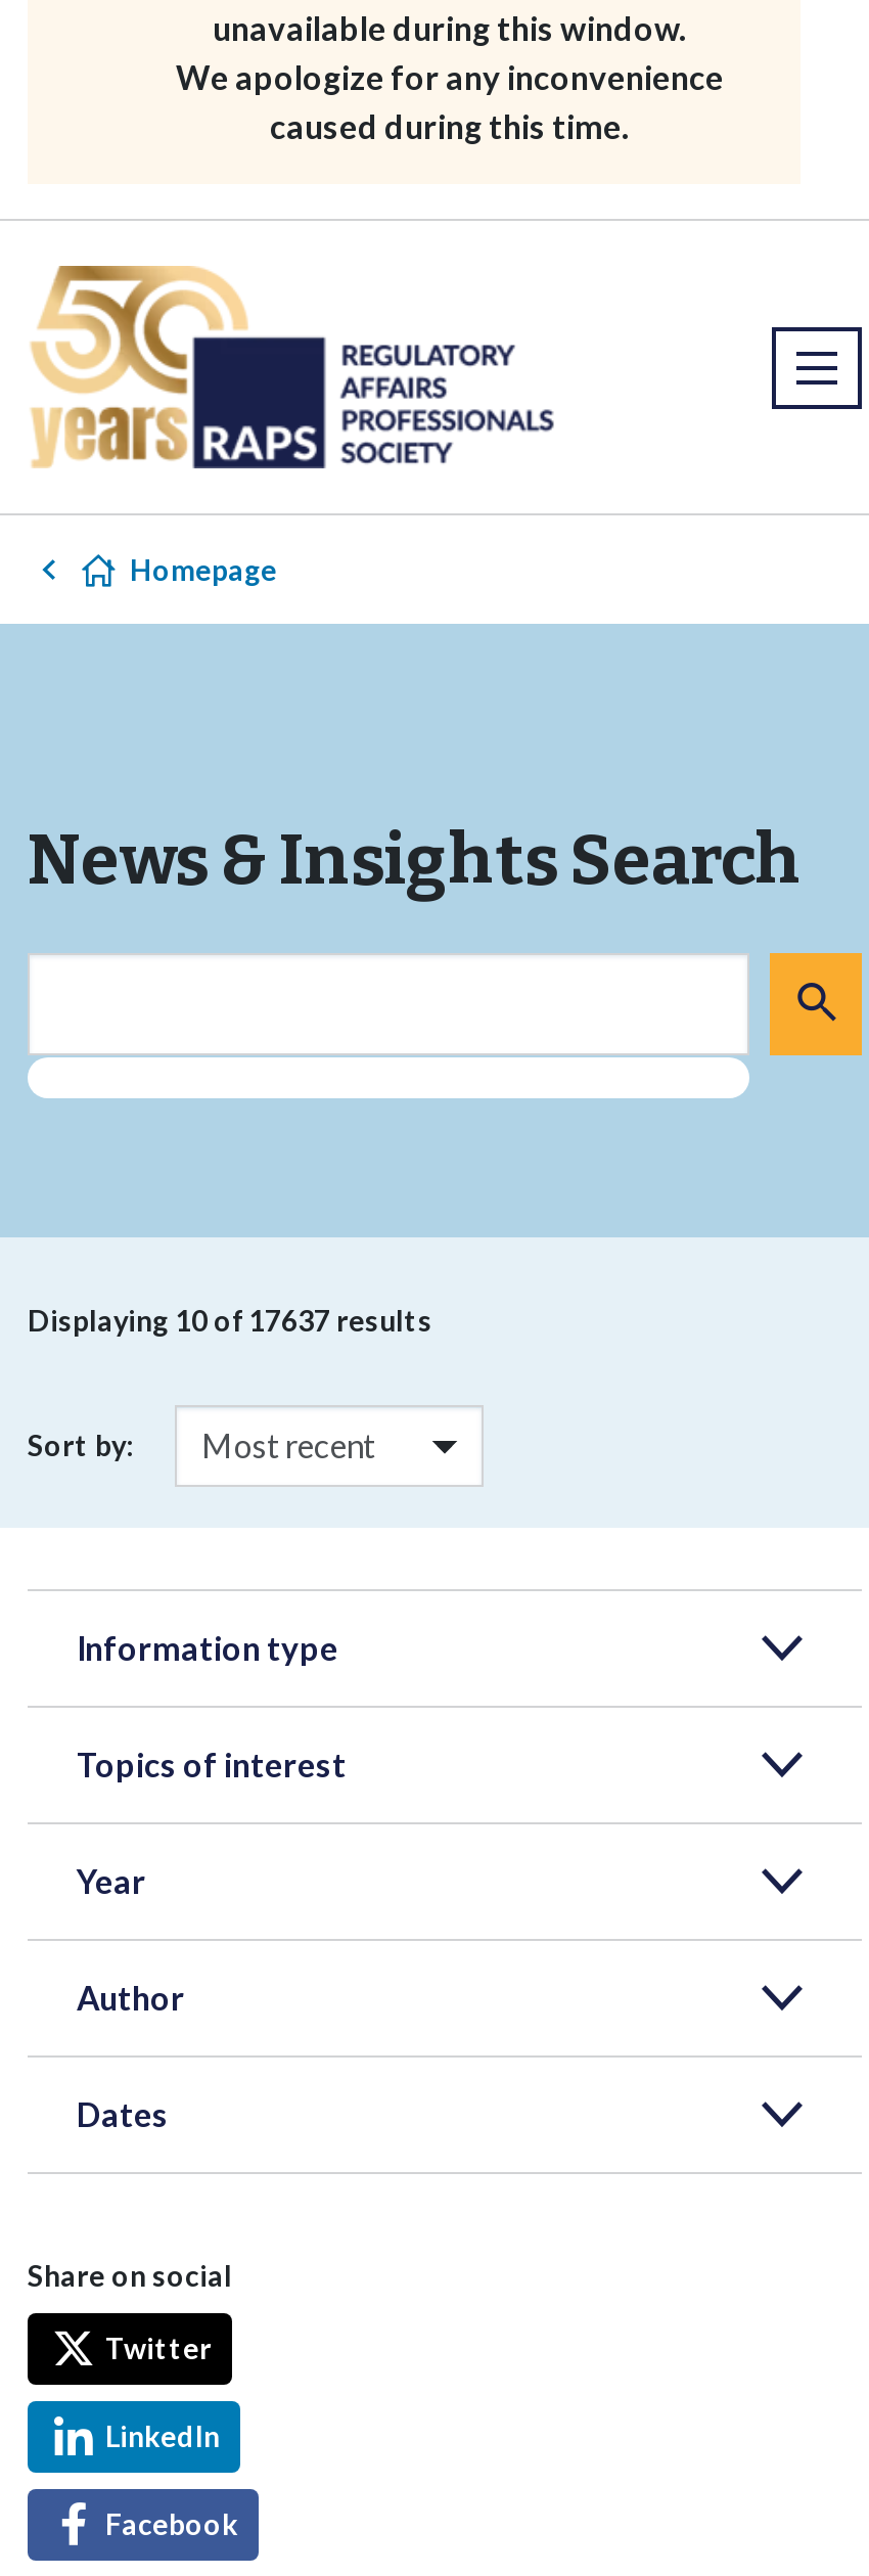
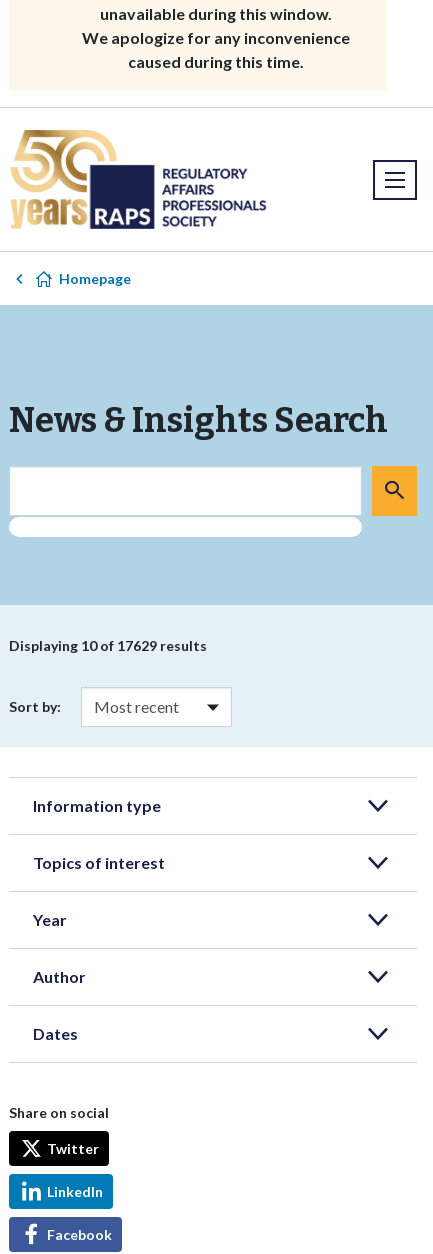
[28,1304,432,1339] Displaying 10 of 17637 results -> [9,637,207,654] Displaying 10 of 17629 results

